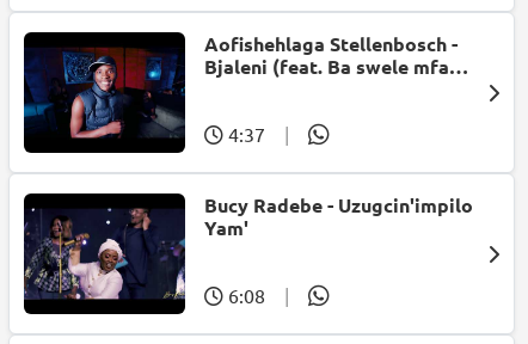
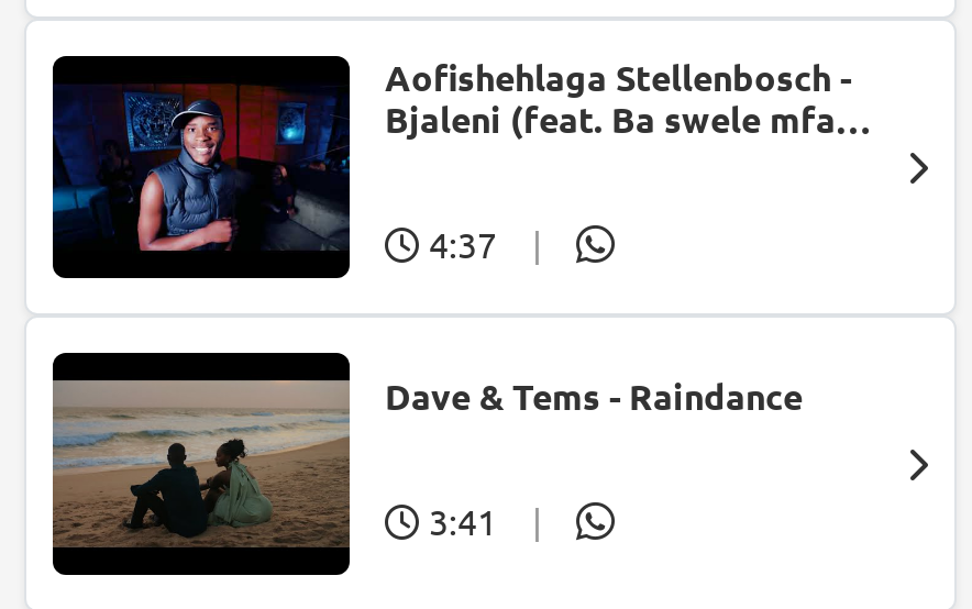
[24,193,473,326] [image] | Bucy Radebe - Uzugcin'impilo | Yam' -> [51,373,803,577] [image] | Dave & Tems - Raindance
[228,284,265,308] 6:08 -> [429,498,497,542] 3:41

